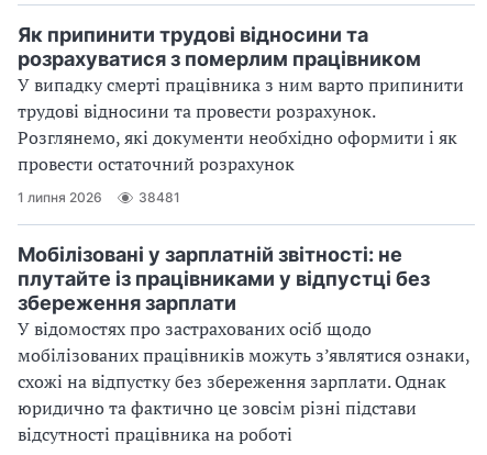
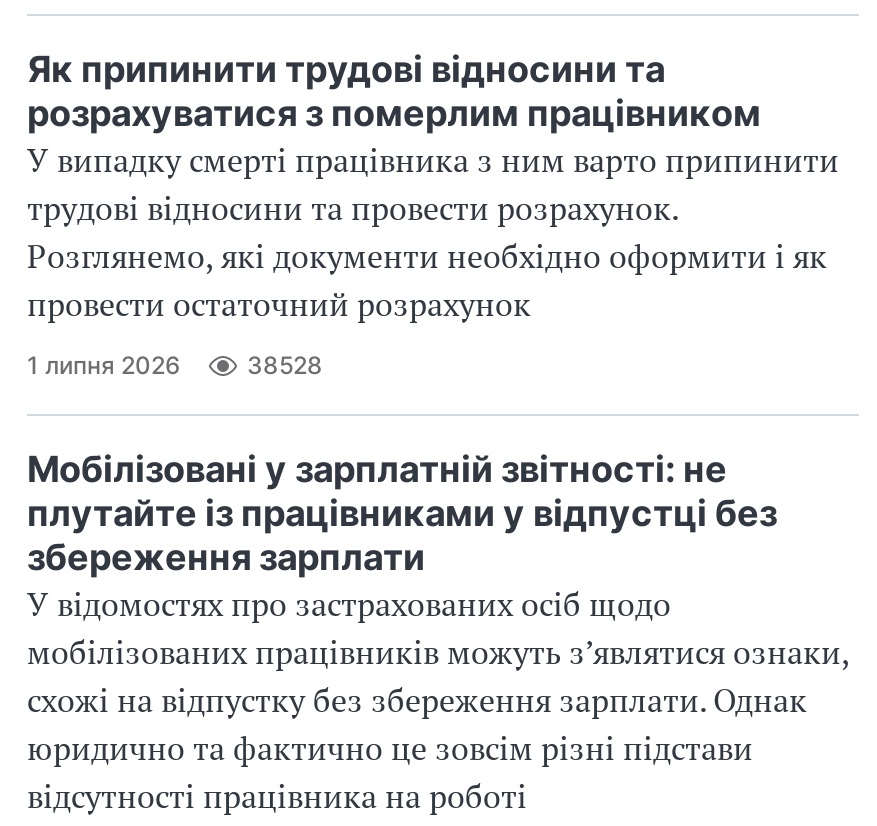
[139,189,180,206] 38481 -> [247,350,323,380] 38528

